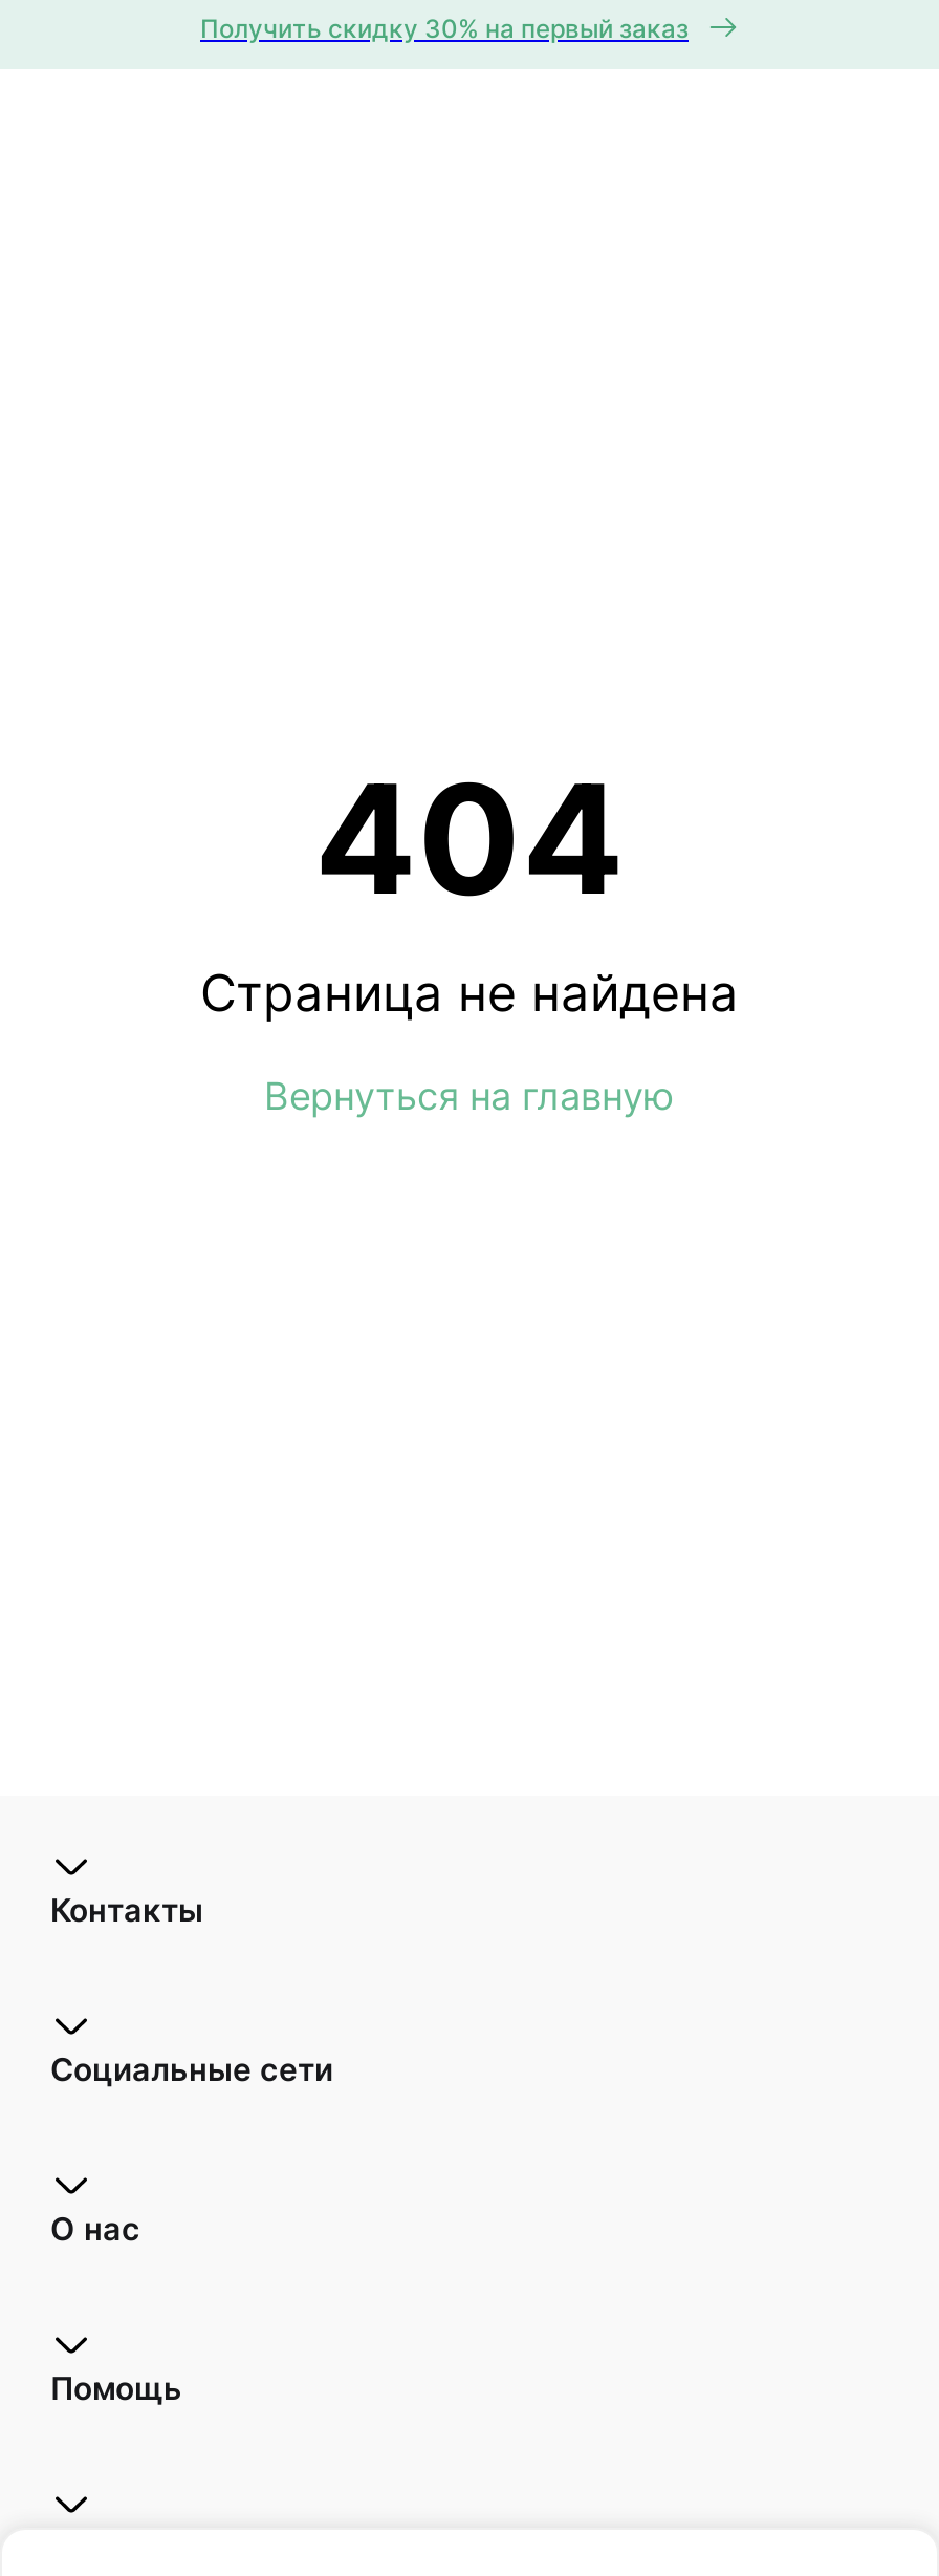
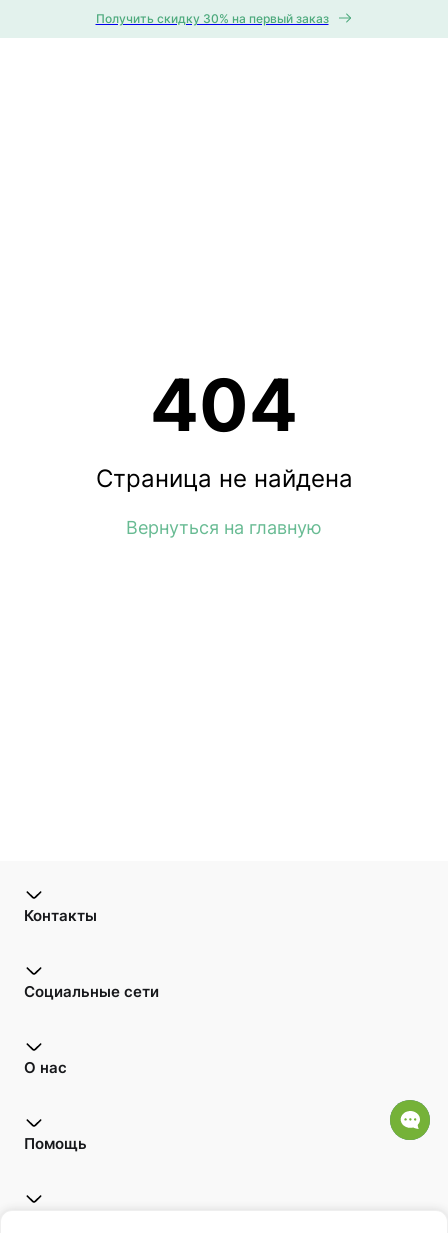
none -> [389,1099,431,1141] [image]

